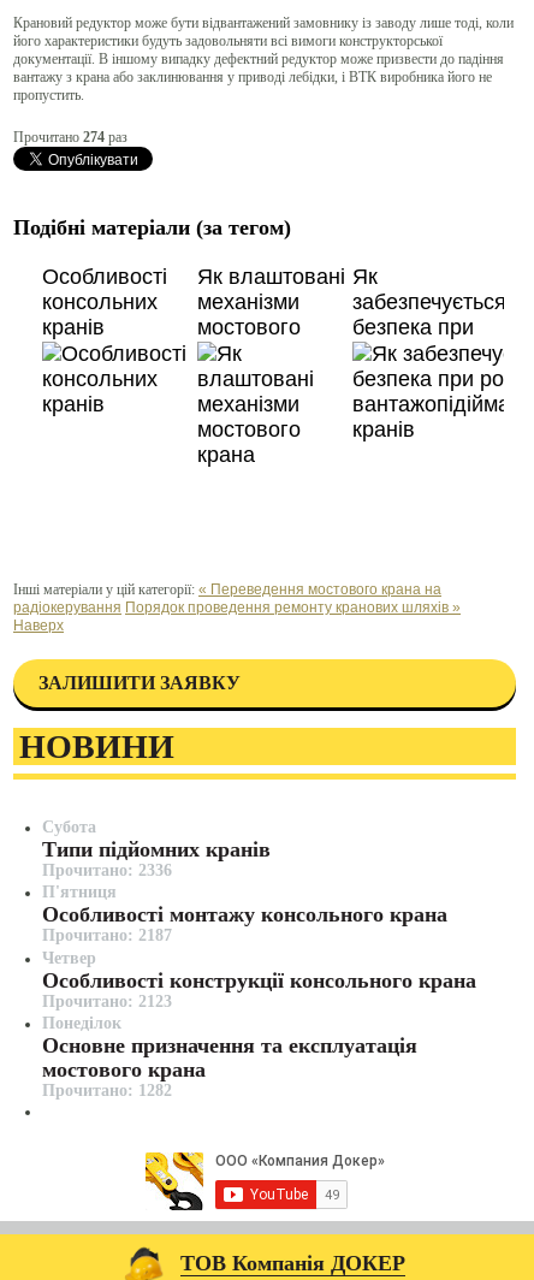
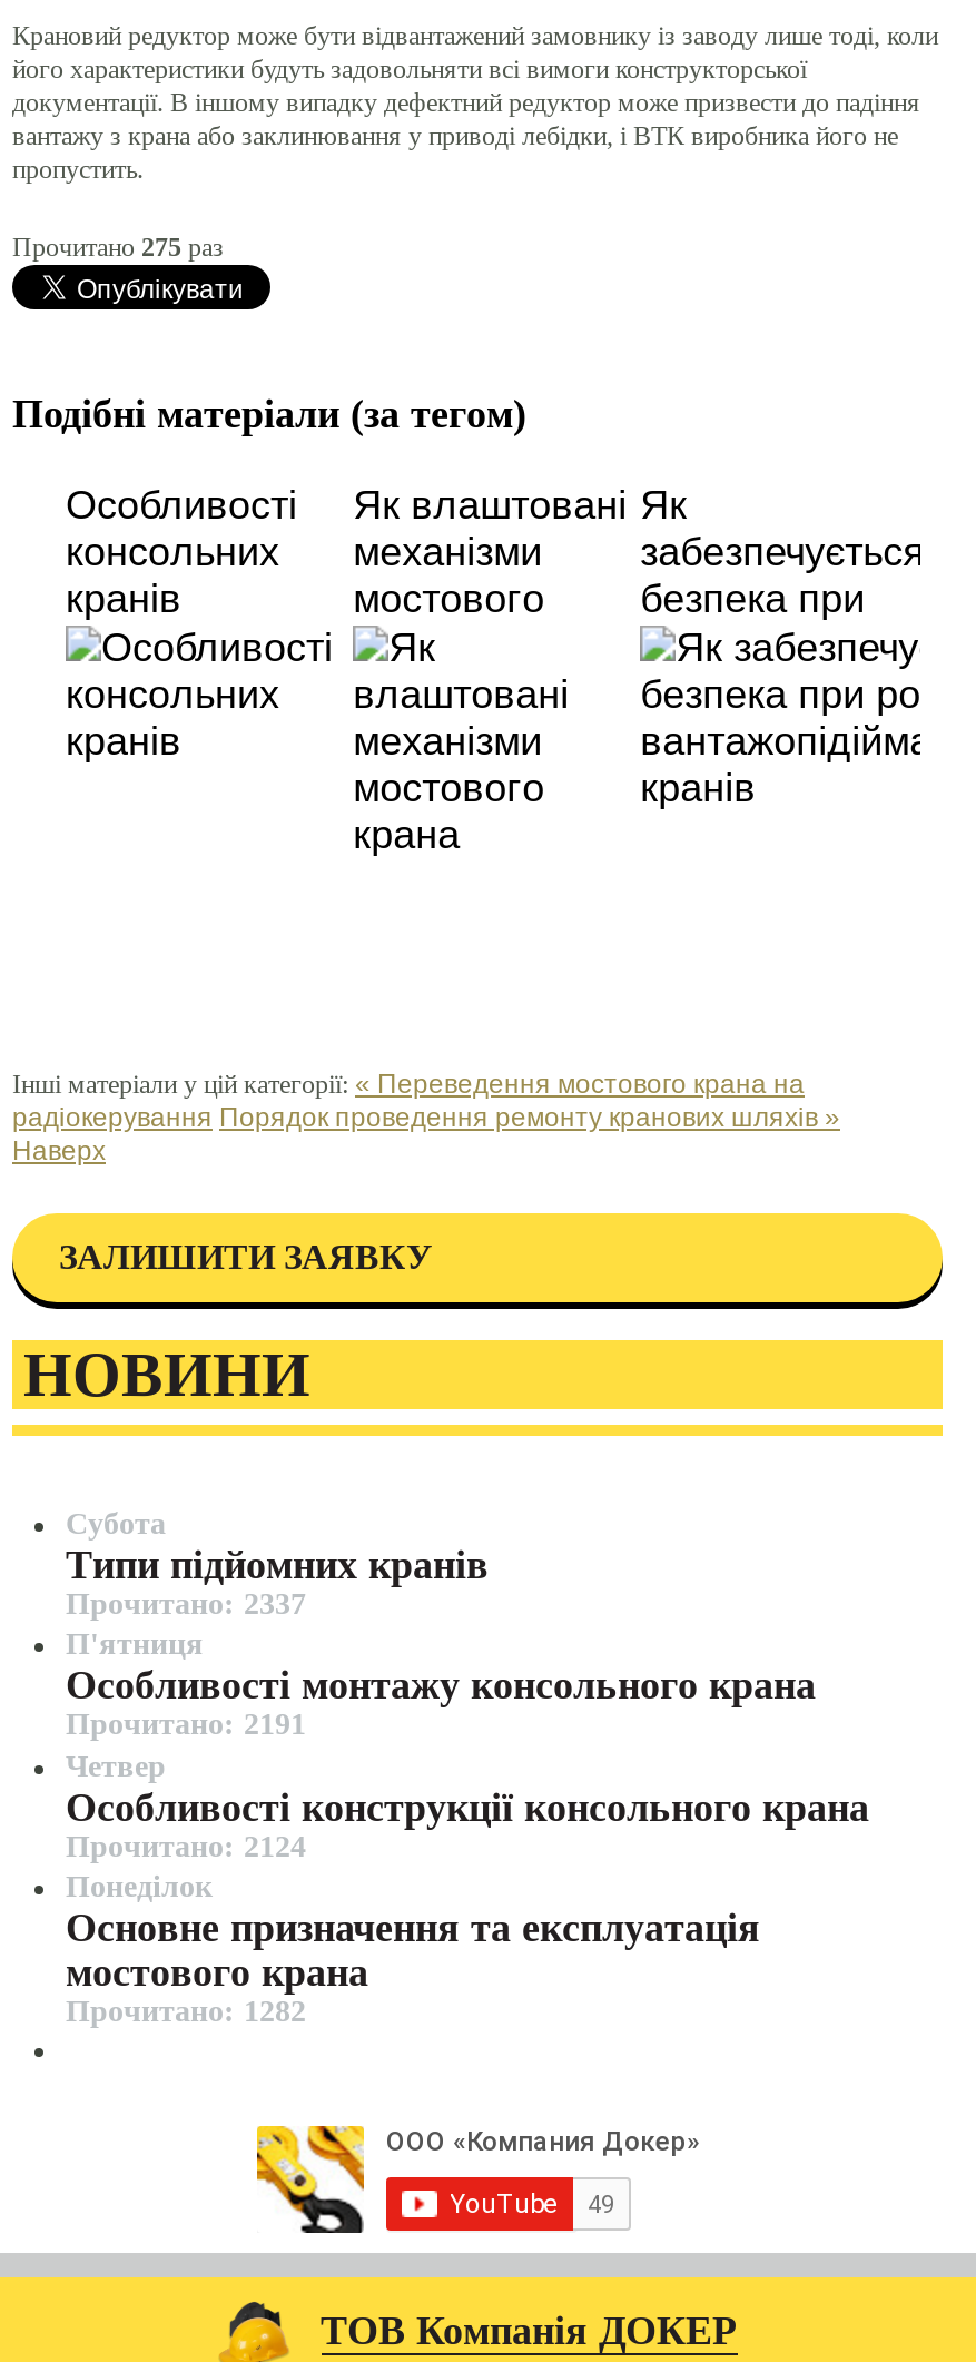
[13,129,127,146] Прочитано 274 раз -> [12,232,224,263] Прочитано 275 раз
[42,861,172,879] Прочитано: 2336 -> [66,1587,306,1620] Прочитано: 2337
[42,927,172,945] Прочитано: 2187 -> [66,1708,306,1741] Прочитано: 2191
[42,992,172,1010] Прочитано: 2123 -> [66,1829,306,1862] Прочитано: 2124

